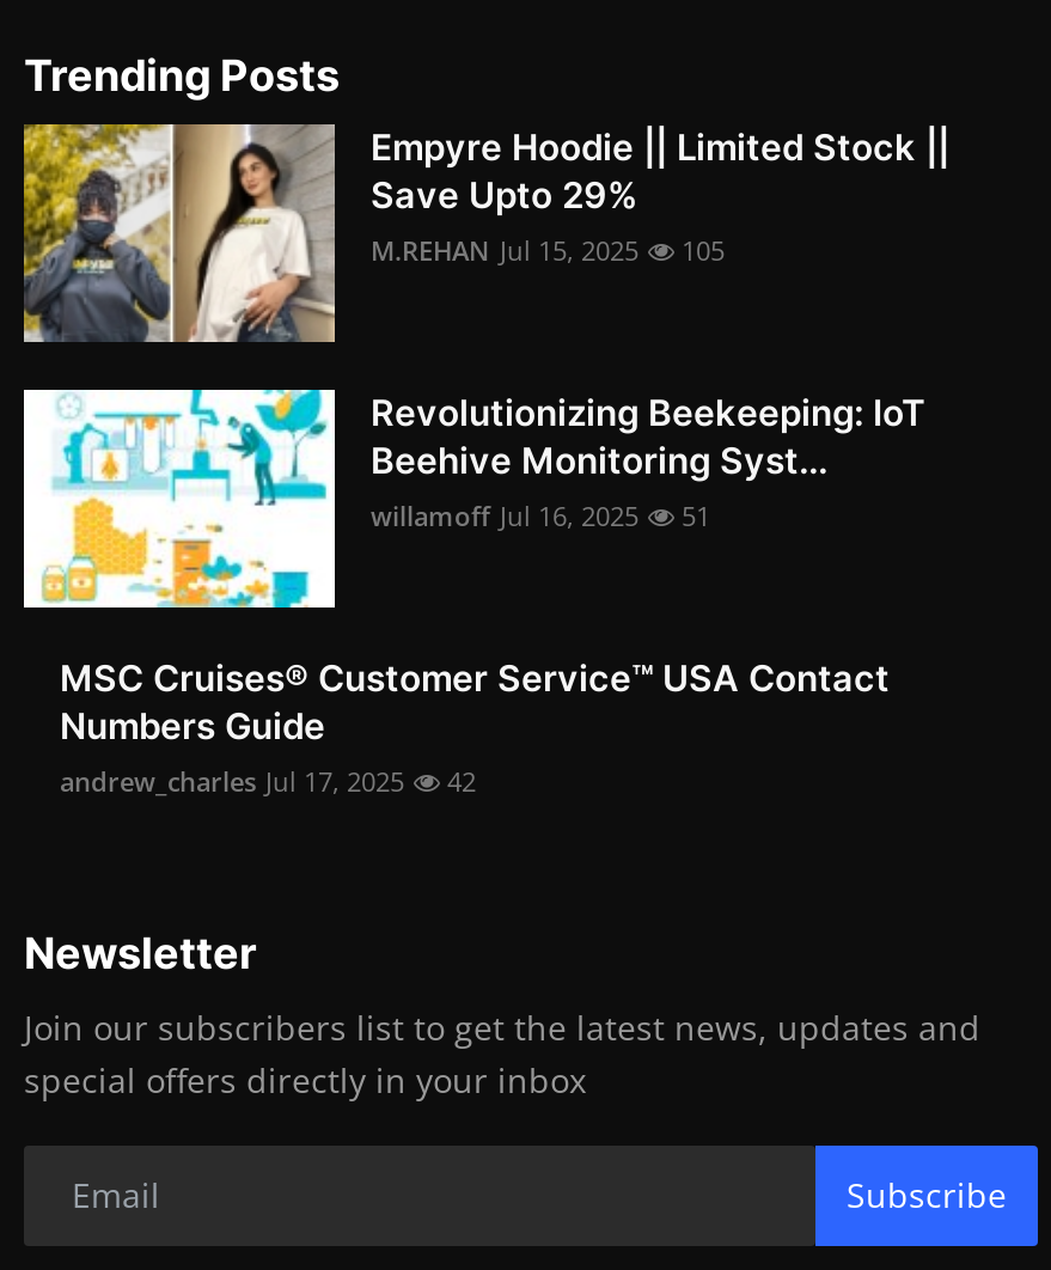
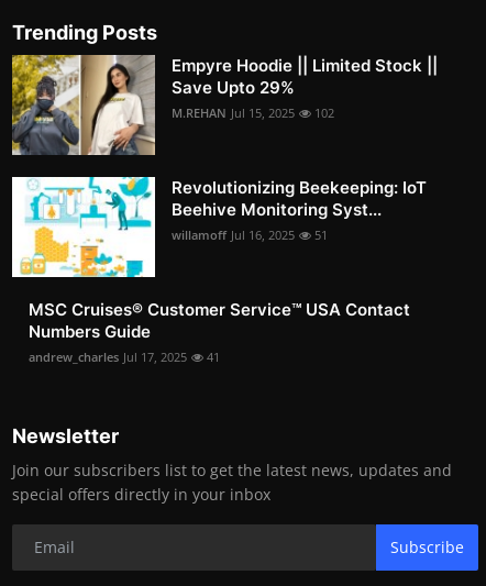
[371,232,725,268] M.REHAN Jul 15, 2025 105 -> [172,104,334,121] M.REHAN Jul 15, 2025 102
[60,763,476,799] andrew_charles Jul 17, 2025 42 -> [29,348,220,365] andrew_charles Jul 17, 2025 41

